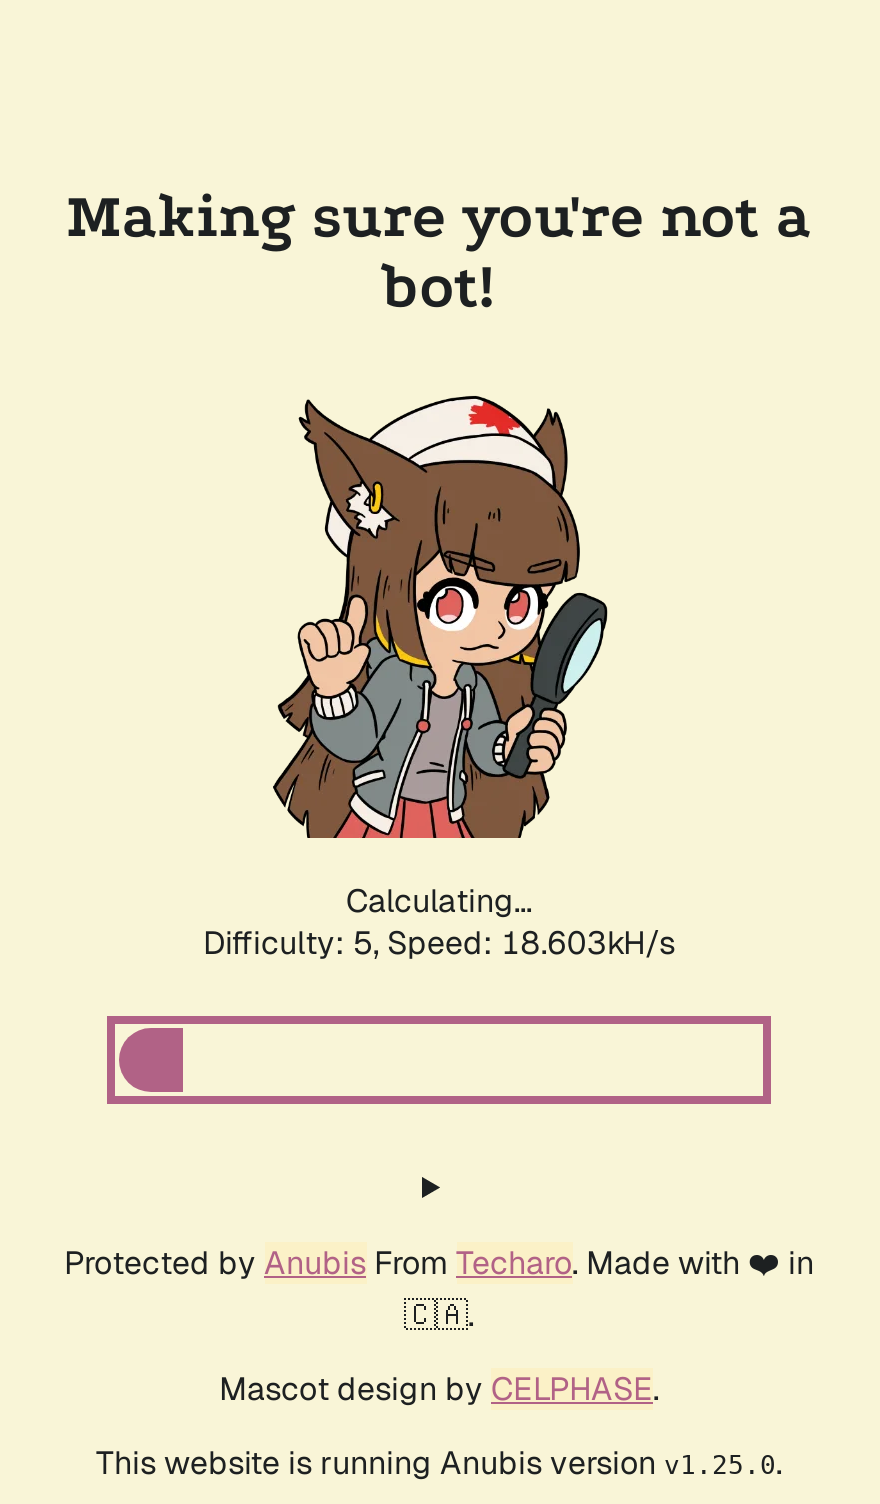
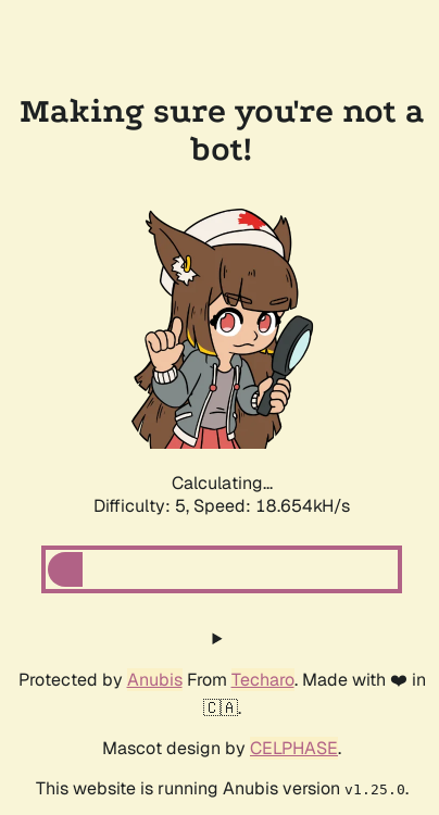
[203,922,675,964] Difficulty: 5, Speed: 18.603kH/s -> [93,494,350,517] Difficulty: 5, Speed: 18.654kH/s

